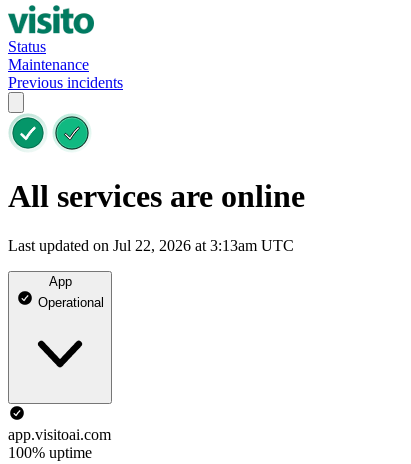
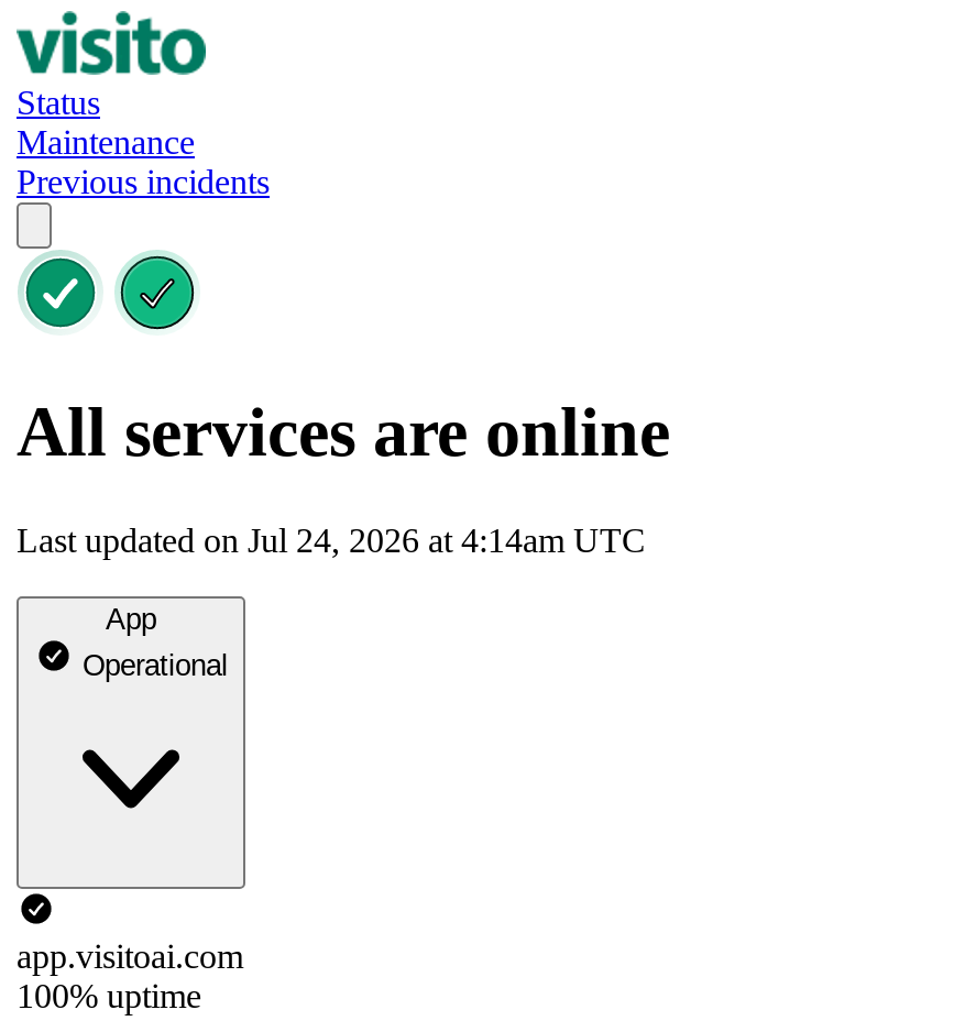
[8,237,294,254] Last updated on Jul 22, 2026 at 3:13am UTC -> [17,521,646,559] Last updated on Jul 24, 2026 at 4:14am UTC

